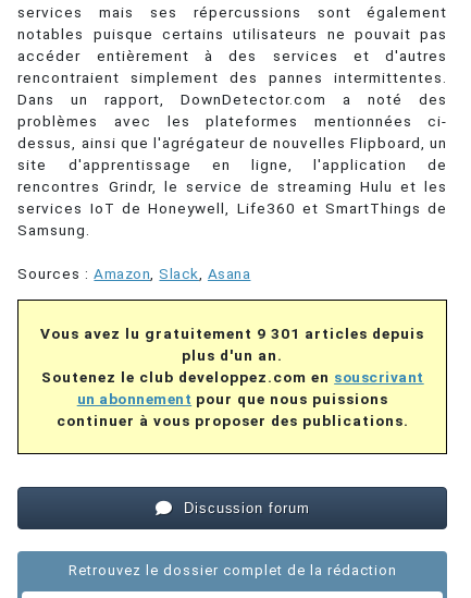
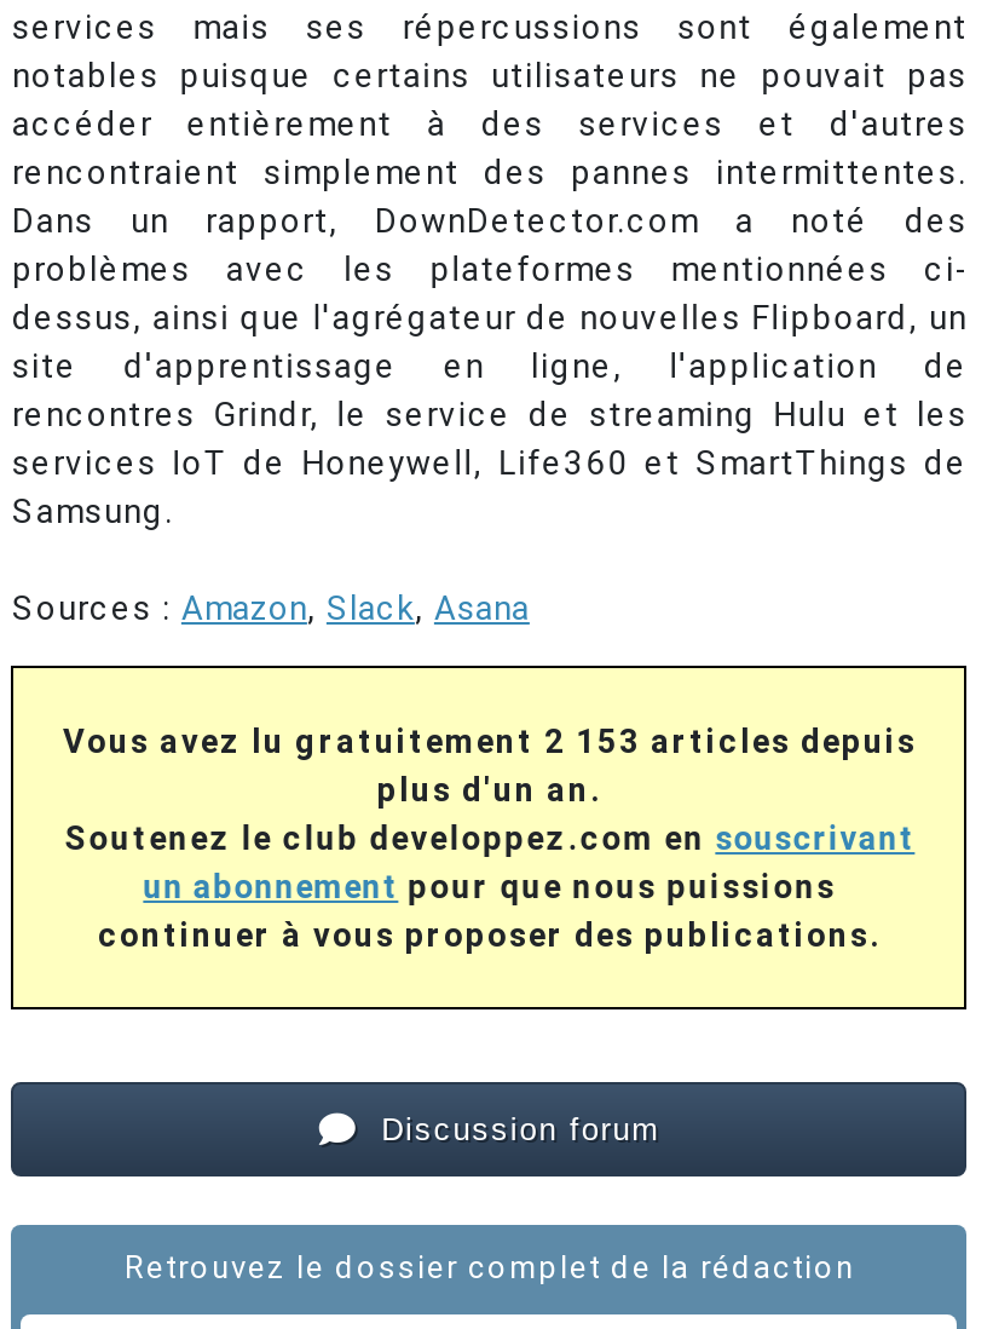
[41,324,425,342] Vous avez lu gratuitement 9 301 articles depuis -> [63,720,917,759] Vous avez lu gratuitement 2 153 articles depuis

